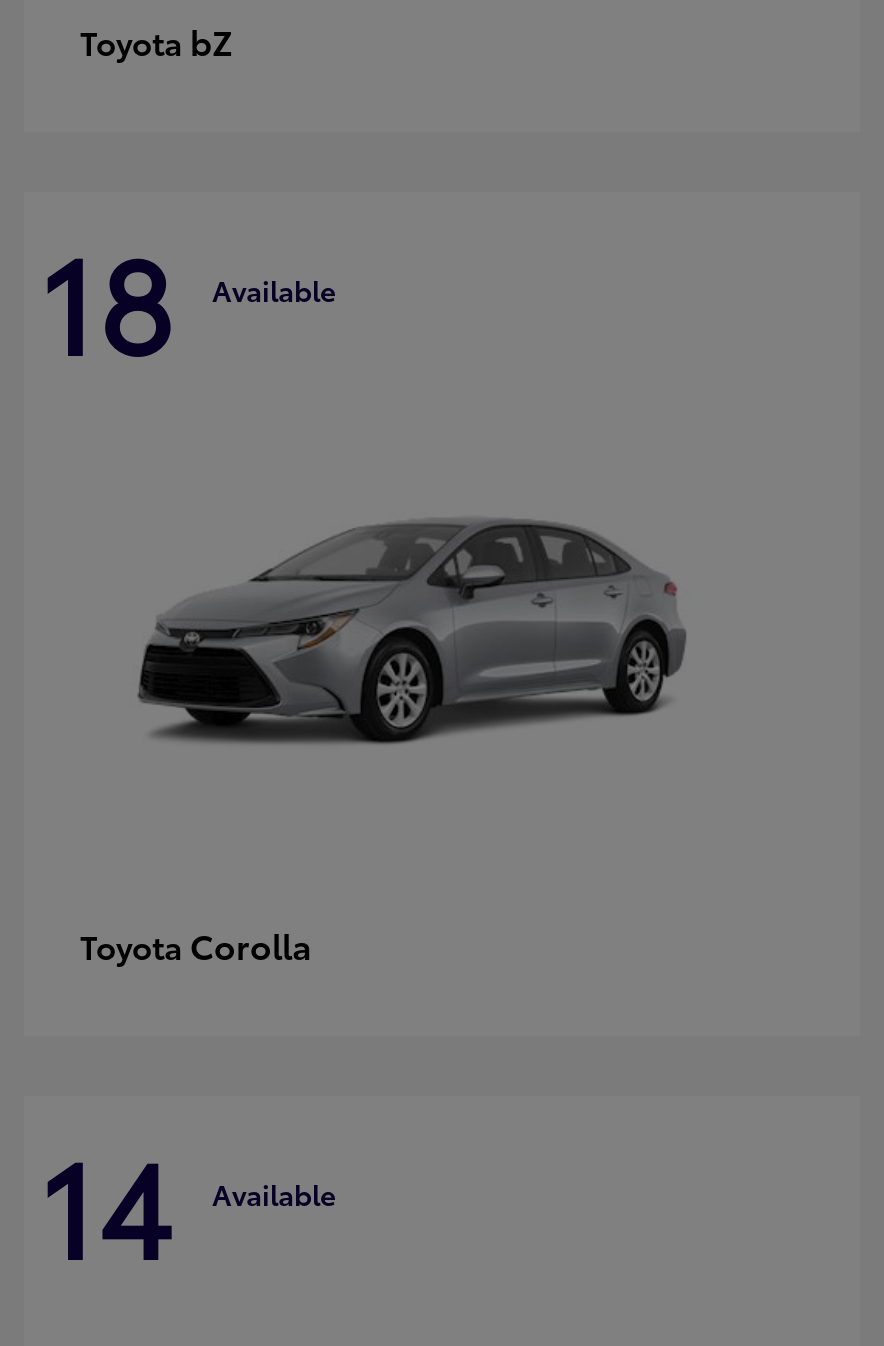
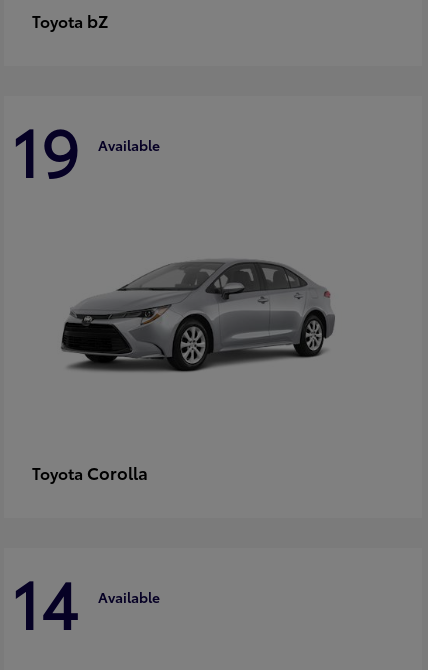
[40,205,336,389] 18 Available -> [12,103,160,195] 19 Available

